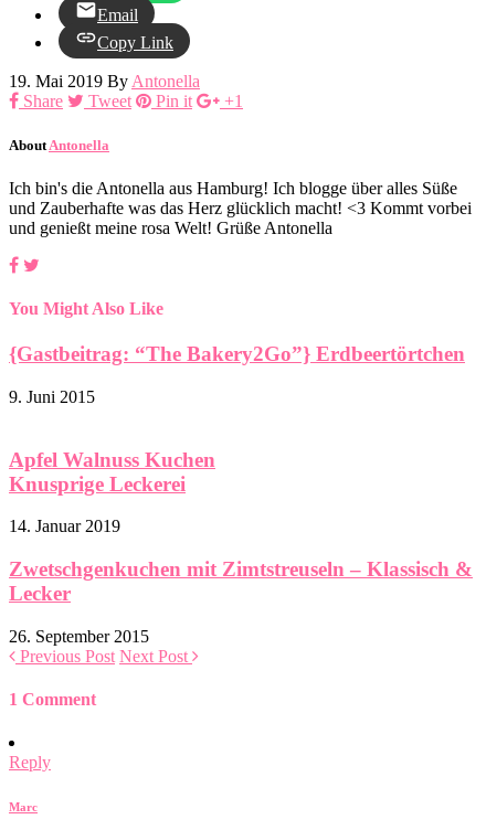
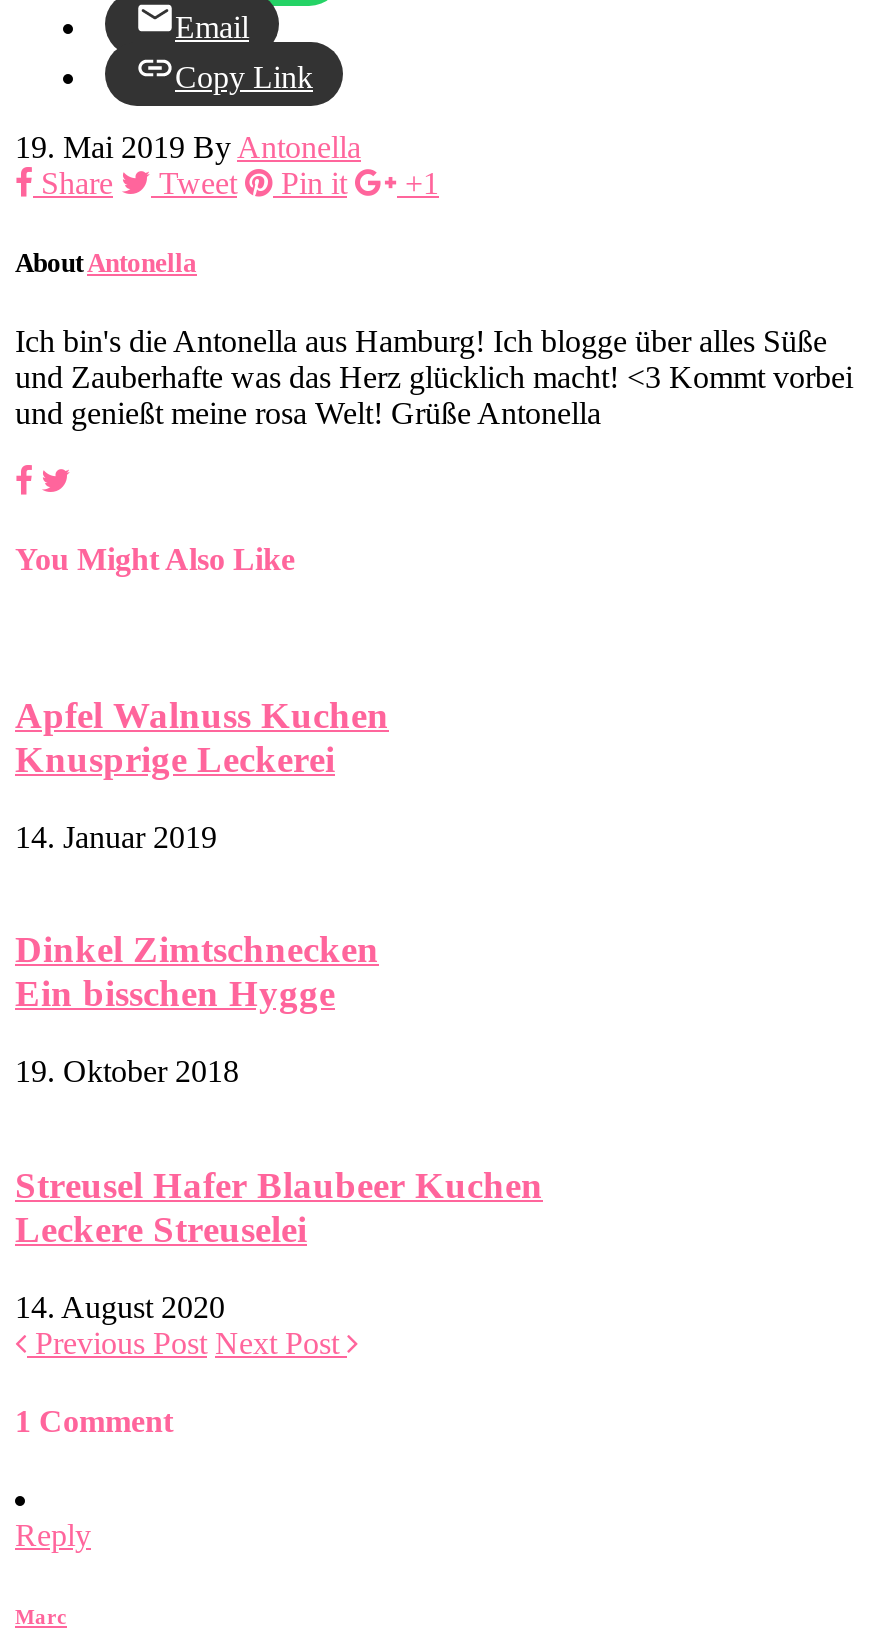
[9,342,465,406] {Gastbeitrag: “The Bakery2Go”} Erdbeertörtchen | 9. Juni 2015 -> none
moved [9,448,215,536] -> [15,694,389,854]: Apfel Walnuss Kuchen | Knusprige Leckerei | 14. Januar 2019
[9,558,473,646] Zwetschgenkuchen mit Zimtstreuseln – Klassisch & | Lecker | 26. September 2015 -> [15,929,543,1323] Dinkel Zimtschnecken | Ein bisschen Hygge | 19. Oktober 2018 | Streusel Hafer Blaubeer Kuchen | Leckere Streuselei | 14. August 2020

